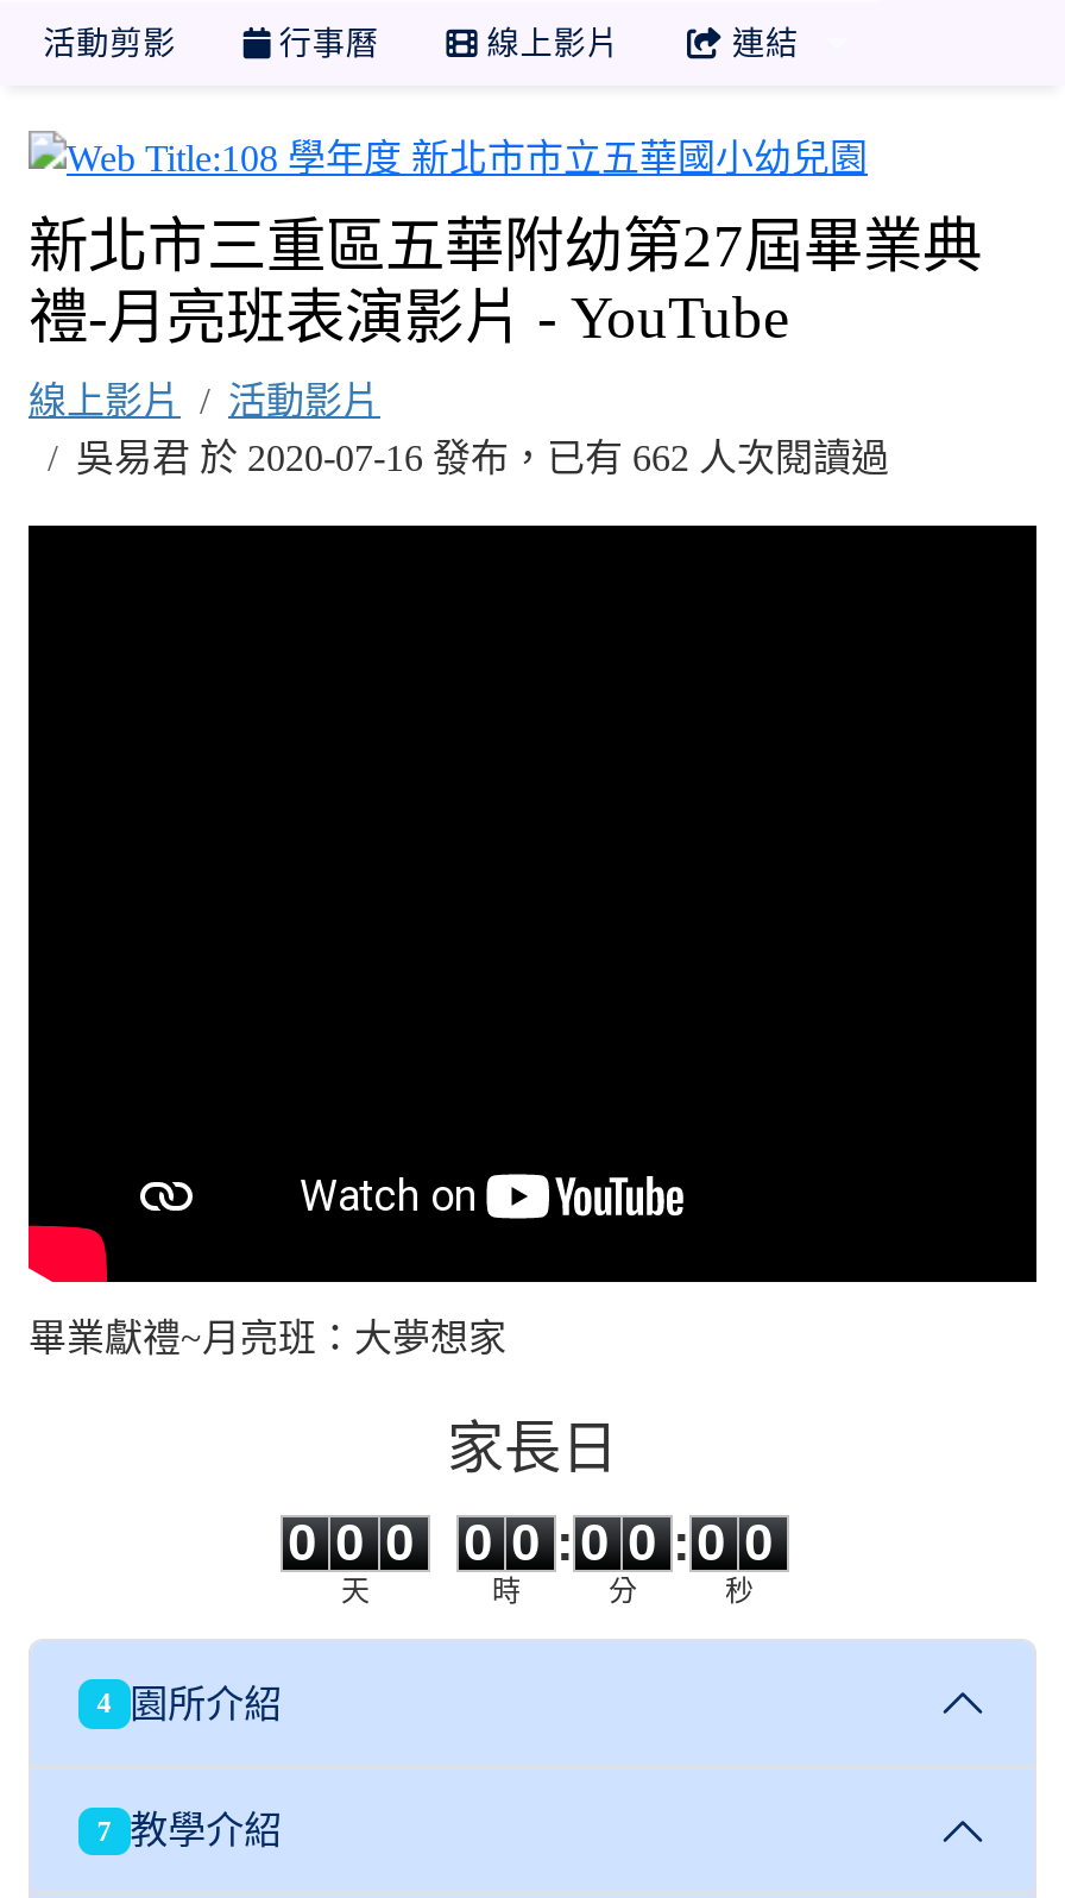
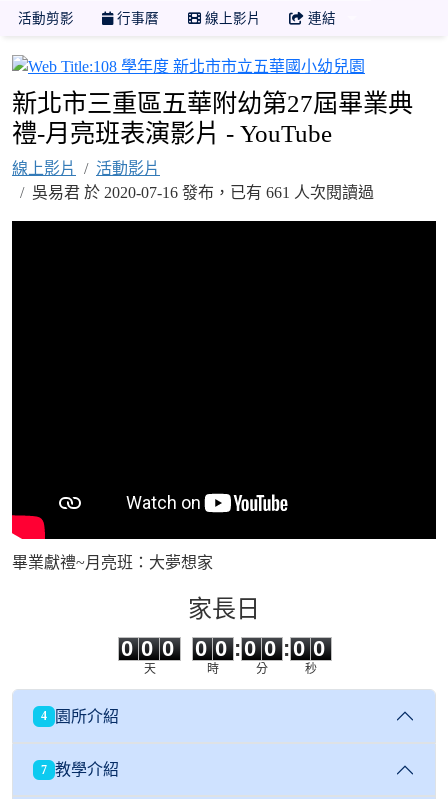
[76,438,889,479] 吳易君 於 2020-07-16 發布，已有 662 人次閱讀過 -> [32,184,374,201] 吳易君 於 2020-07-16 發布，已有 661 人次閱讀過

